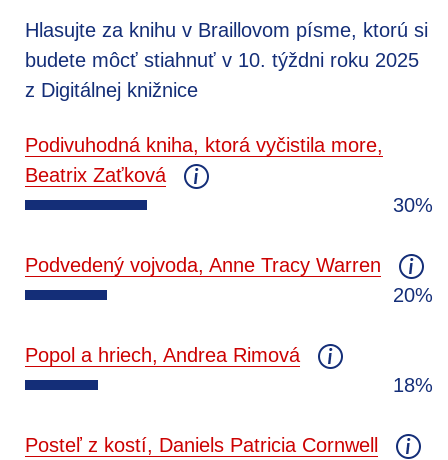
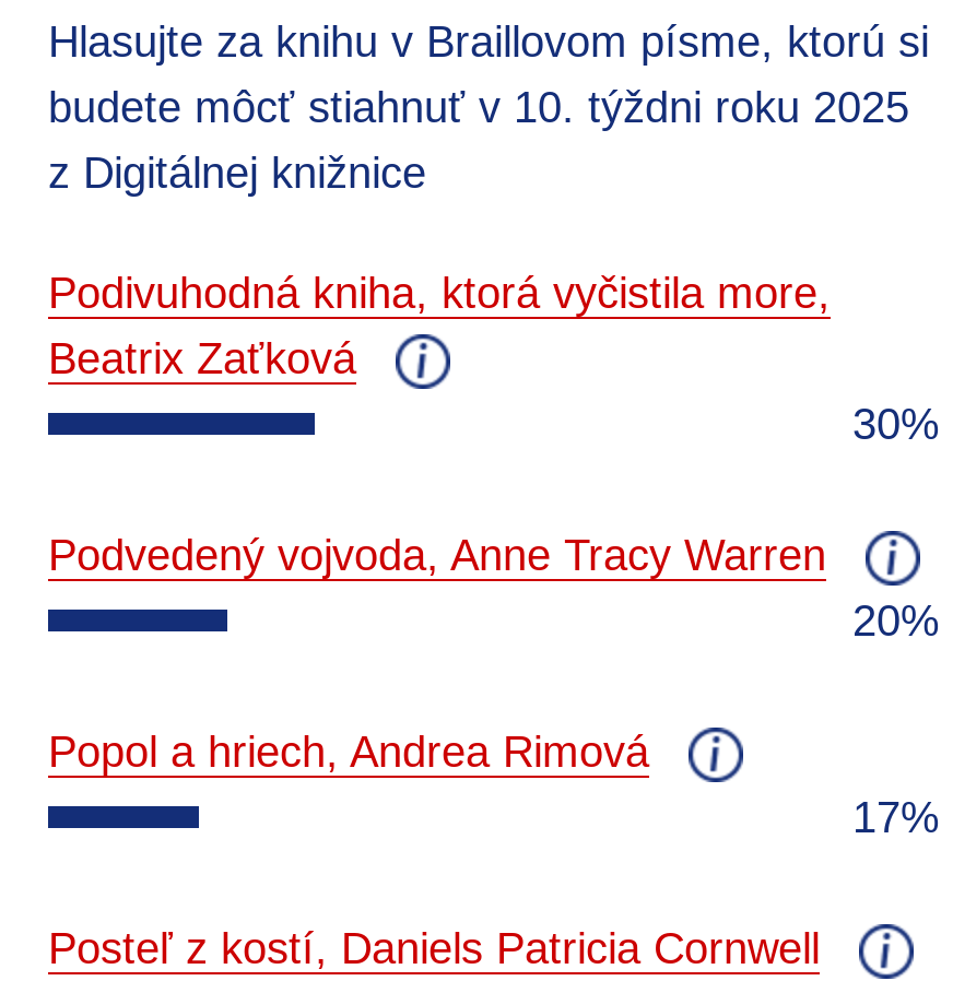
[393,373,433,395] 18% -> [852,792,940,840] 17%

